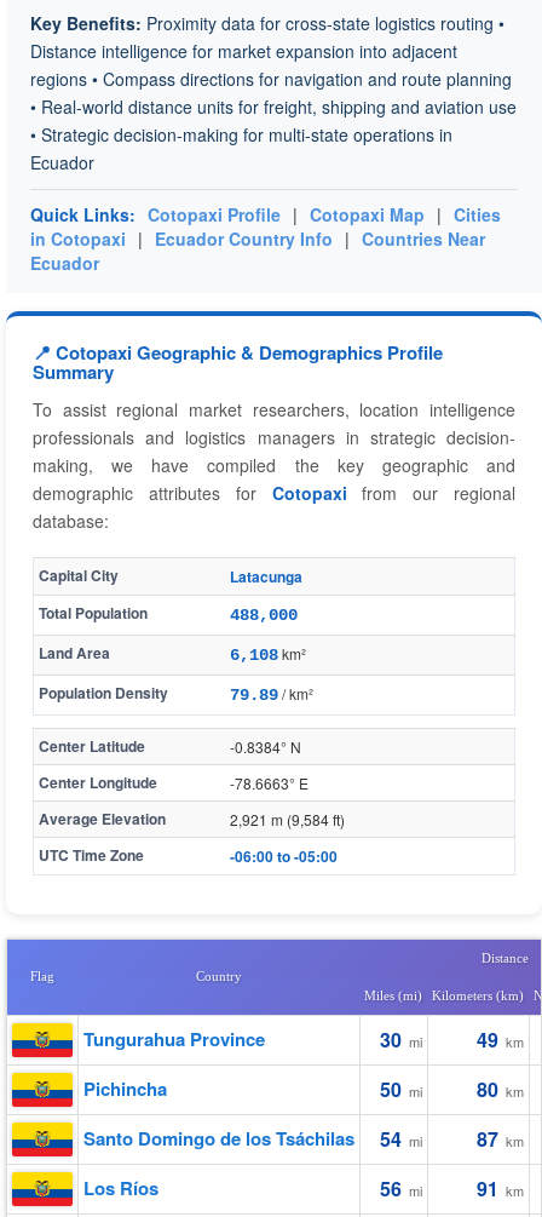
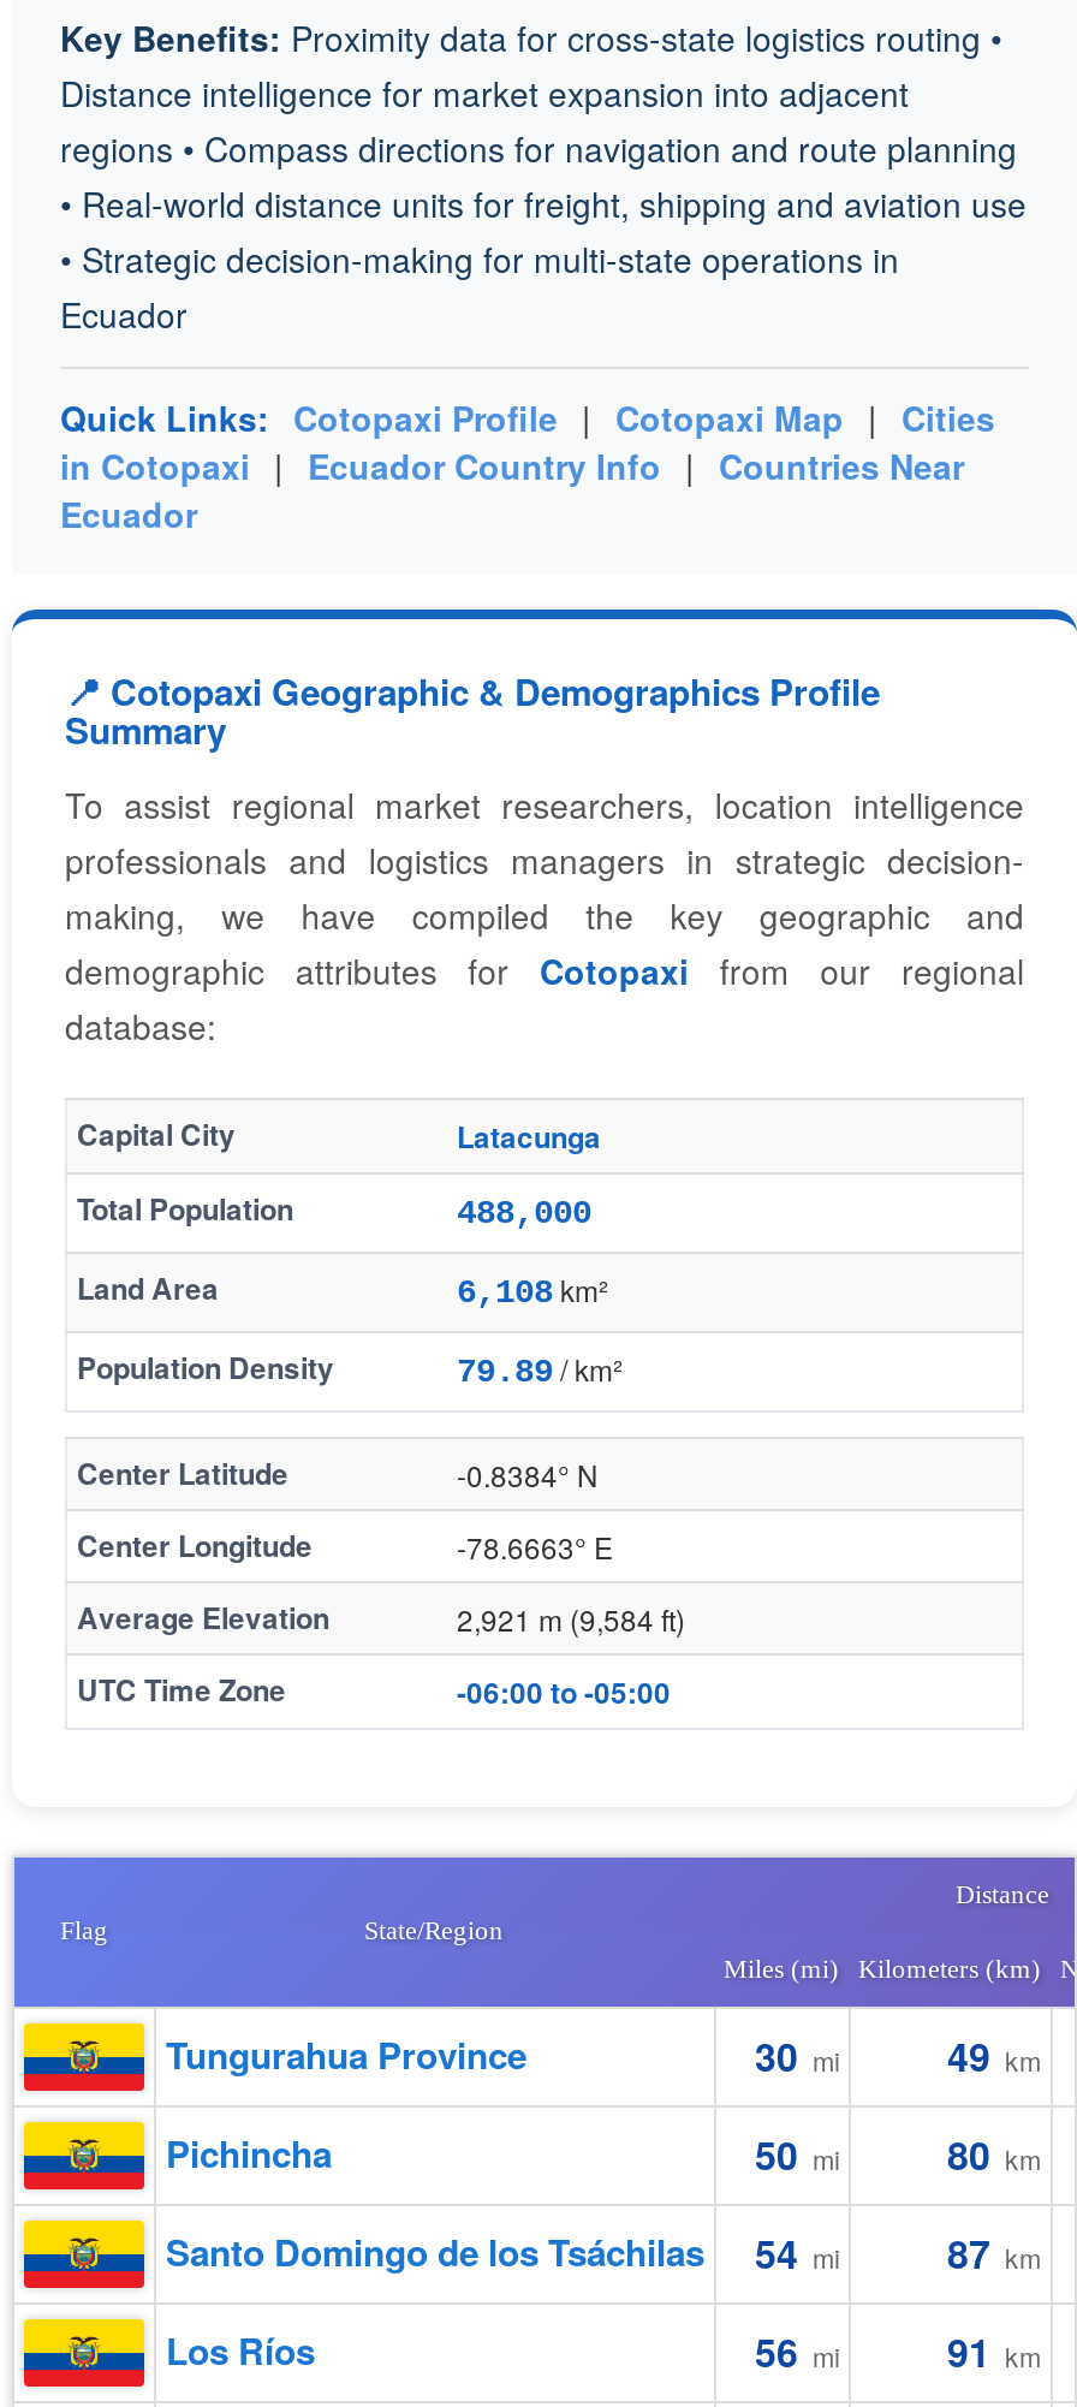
[195,969,241,983] Country -> [364,1915,504,1944] State/Region

